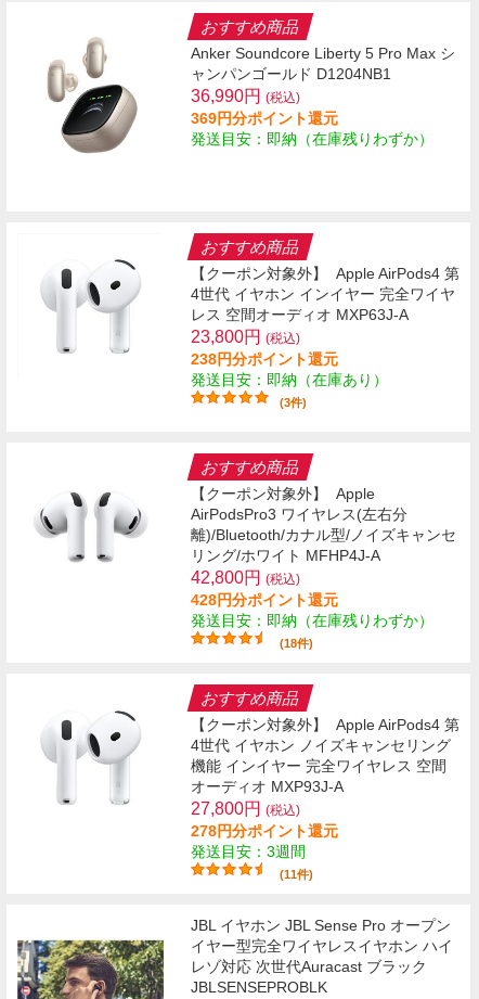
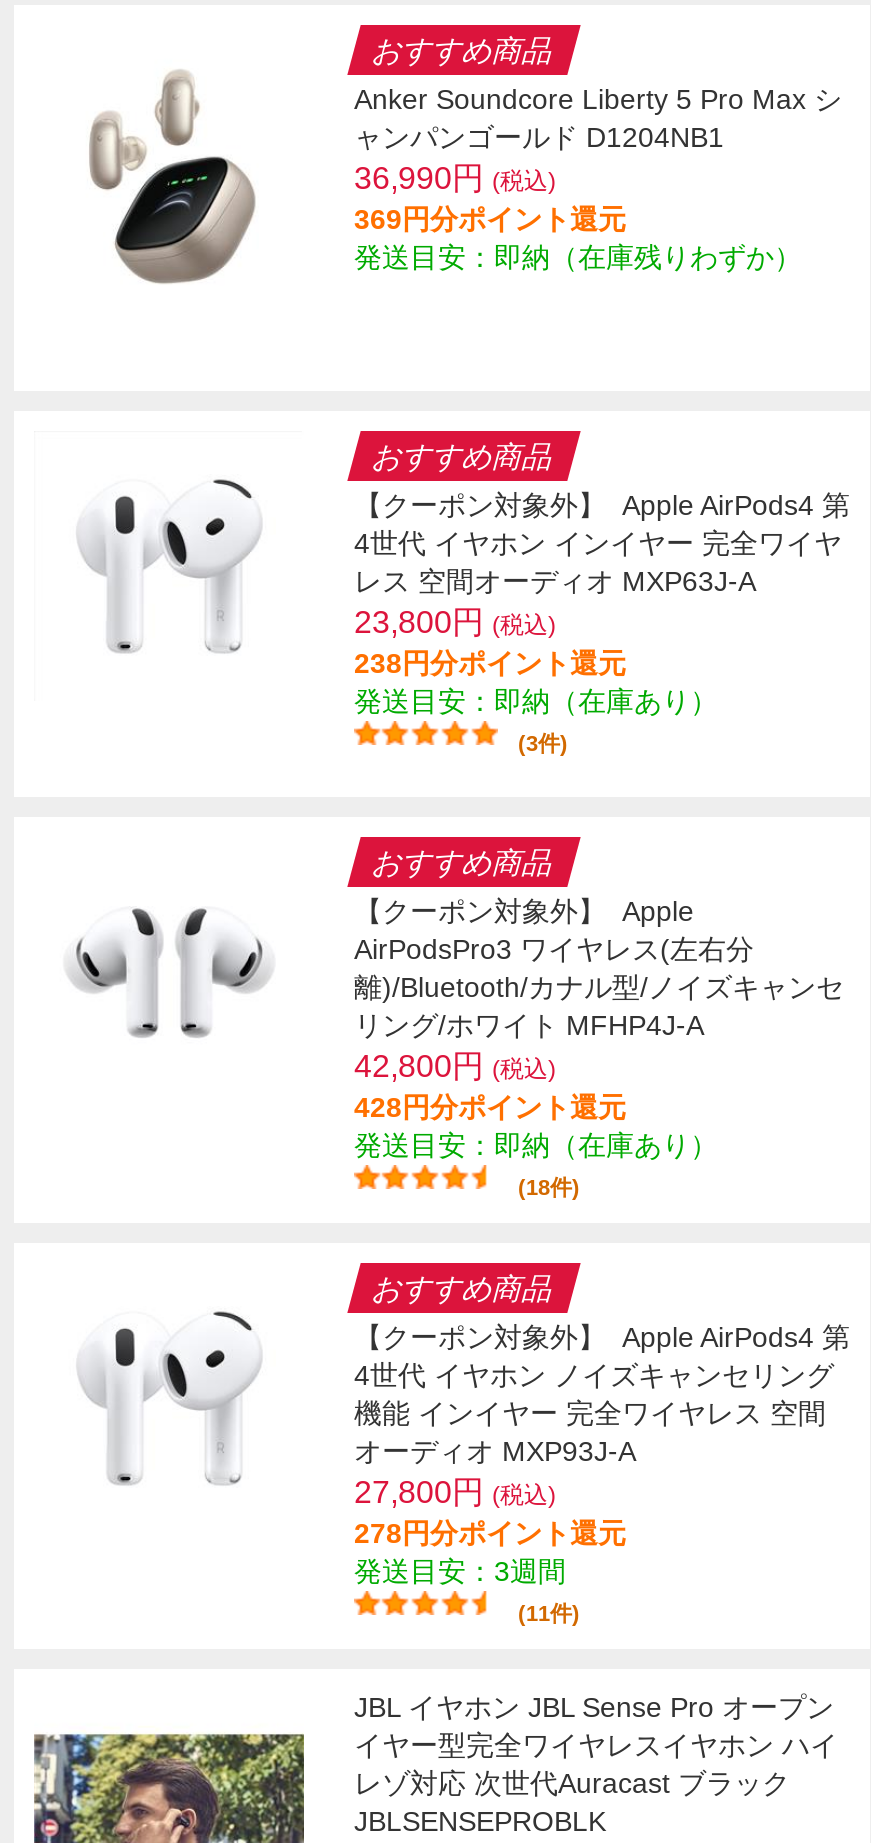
[191,612,433,629] 発送目安：即納（在庫残りわずか） -> [354,1130,718,1162] 発送目安：即納（在庫あり）

